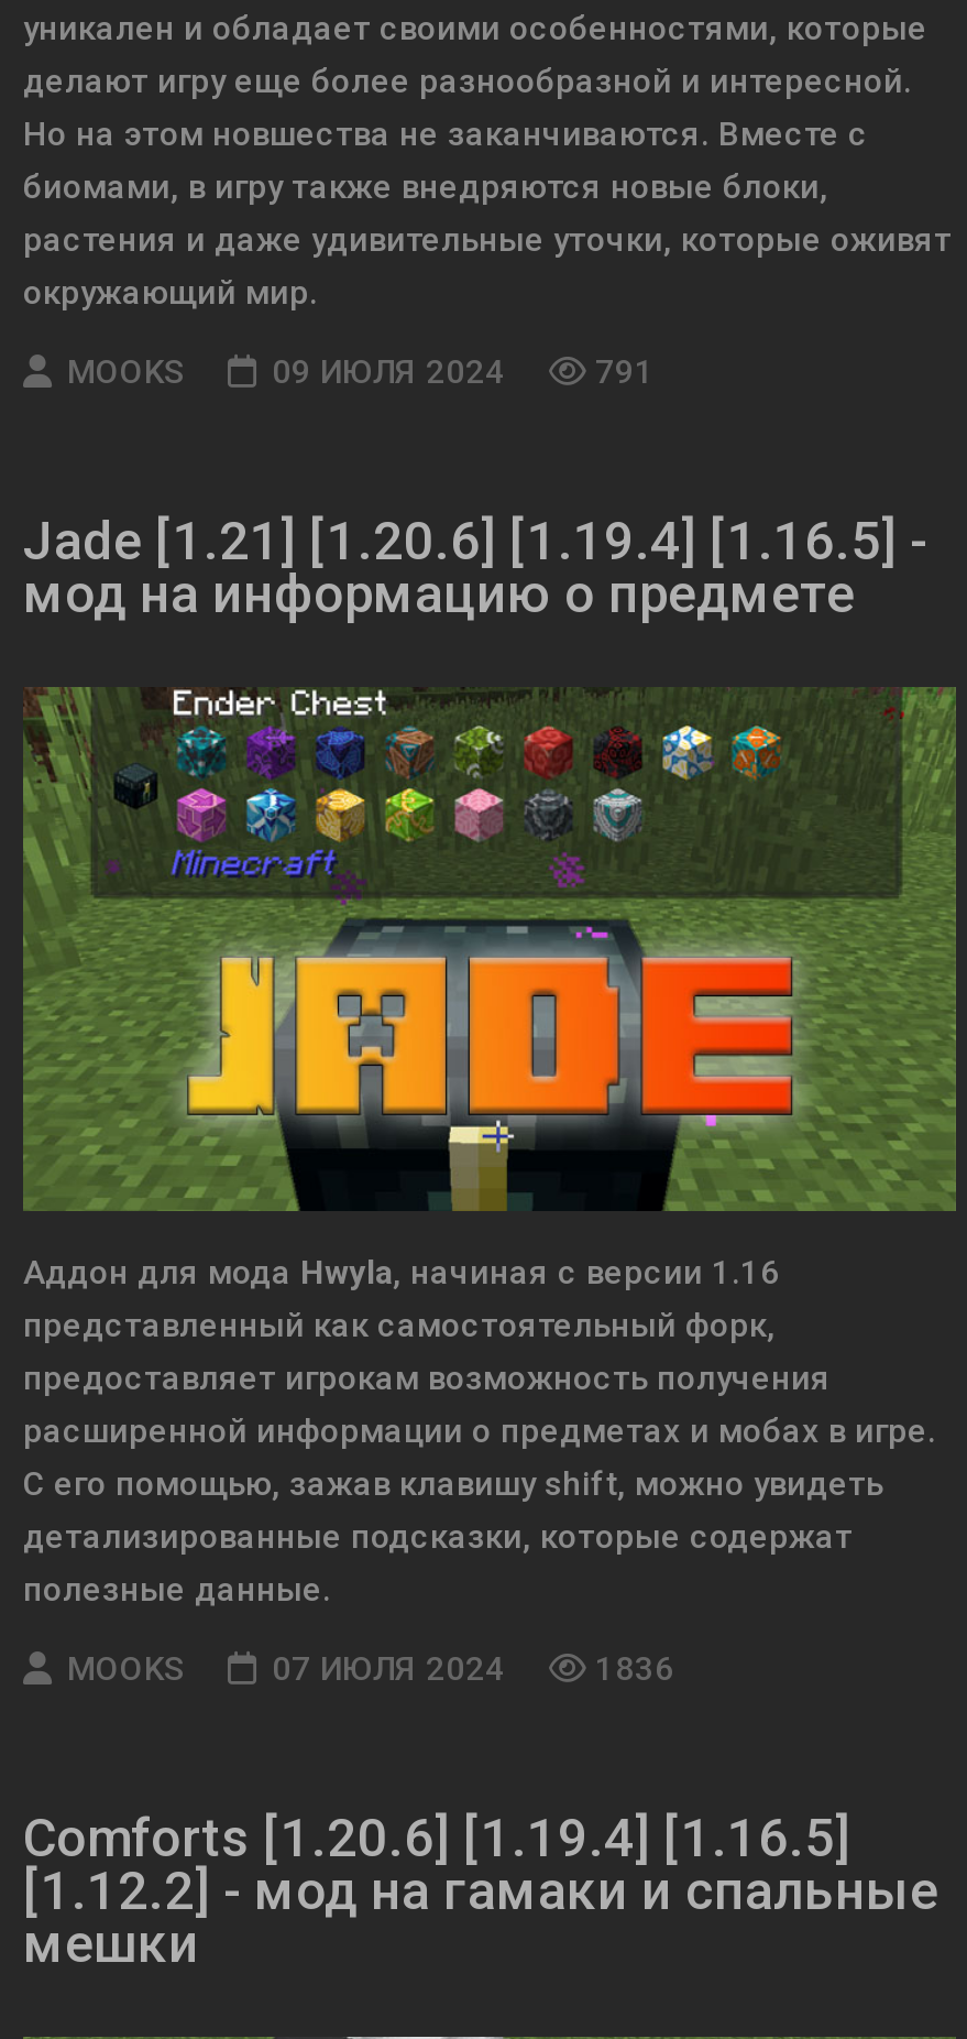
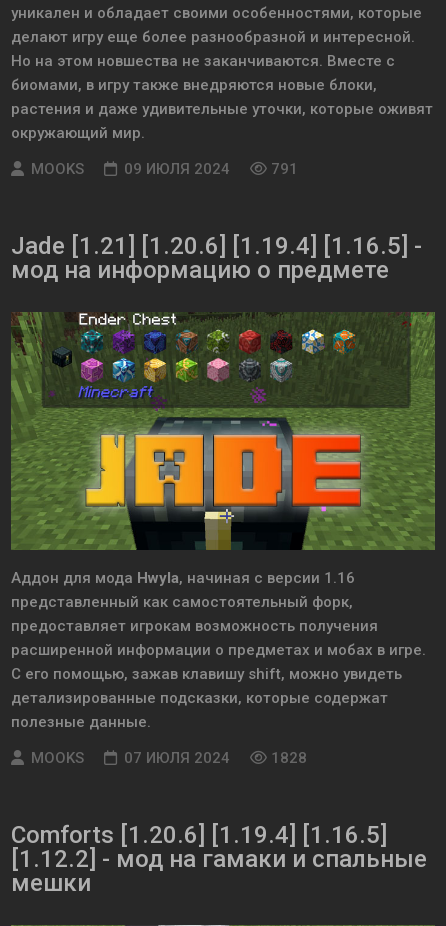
[595,1650,674,1689] 1836 -> [271,749,307,767] 1828

